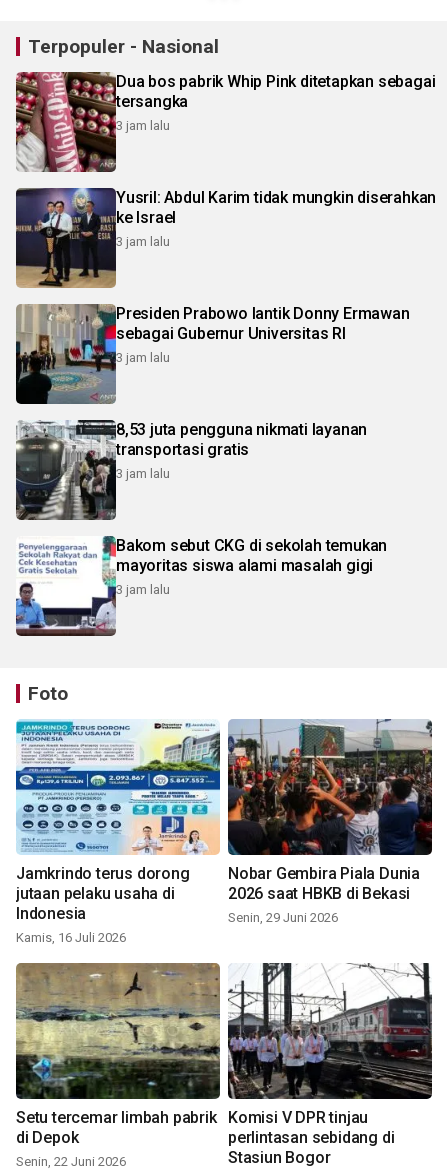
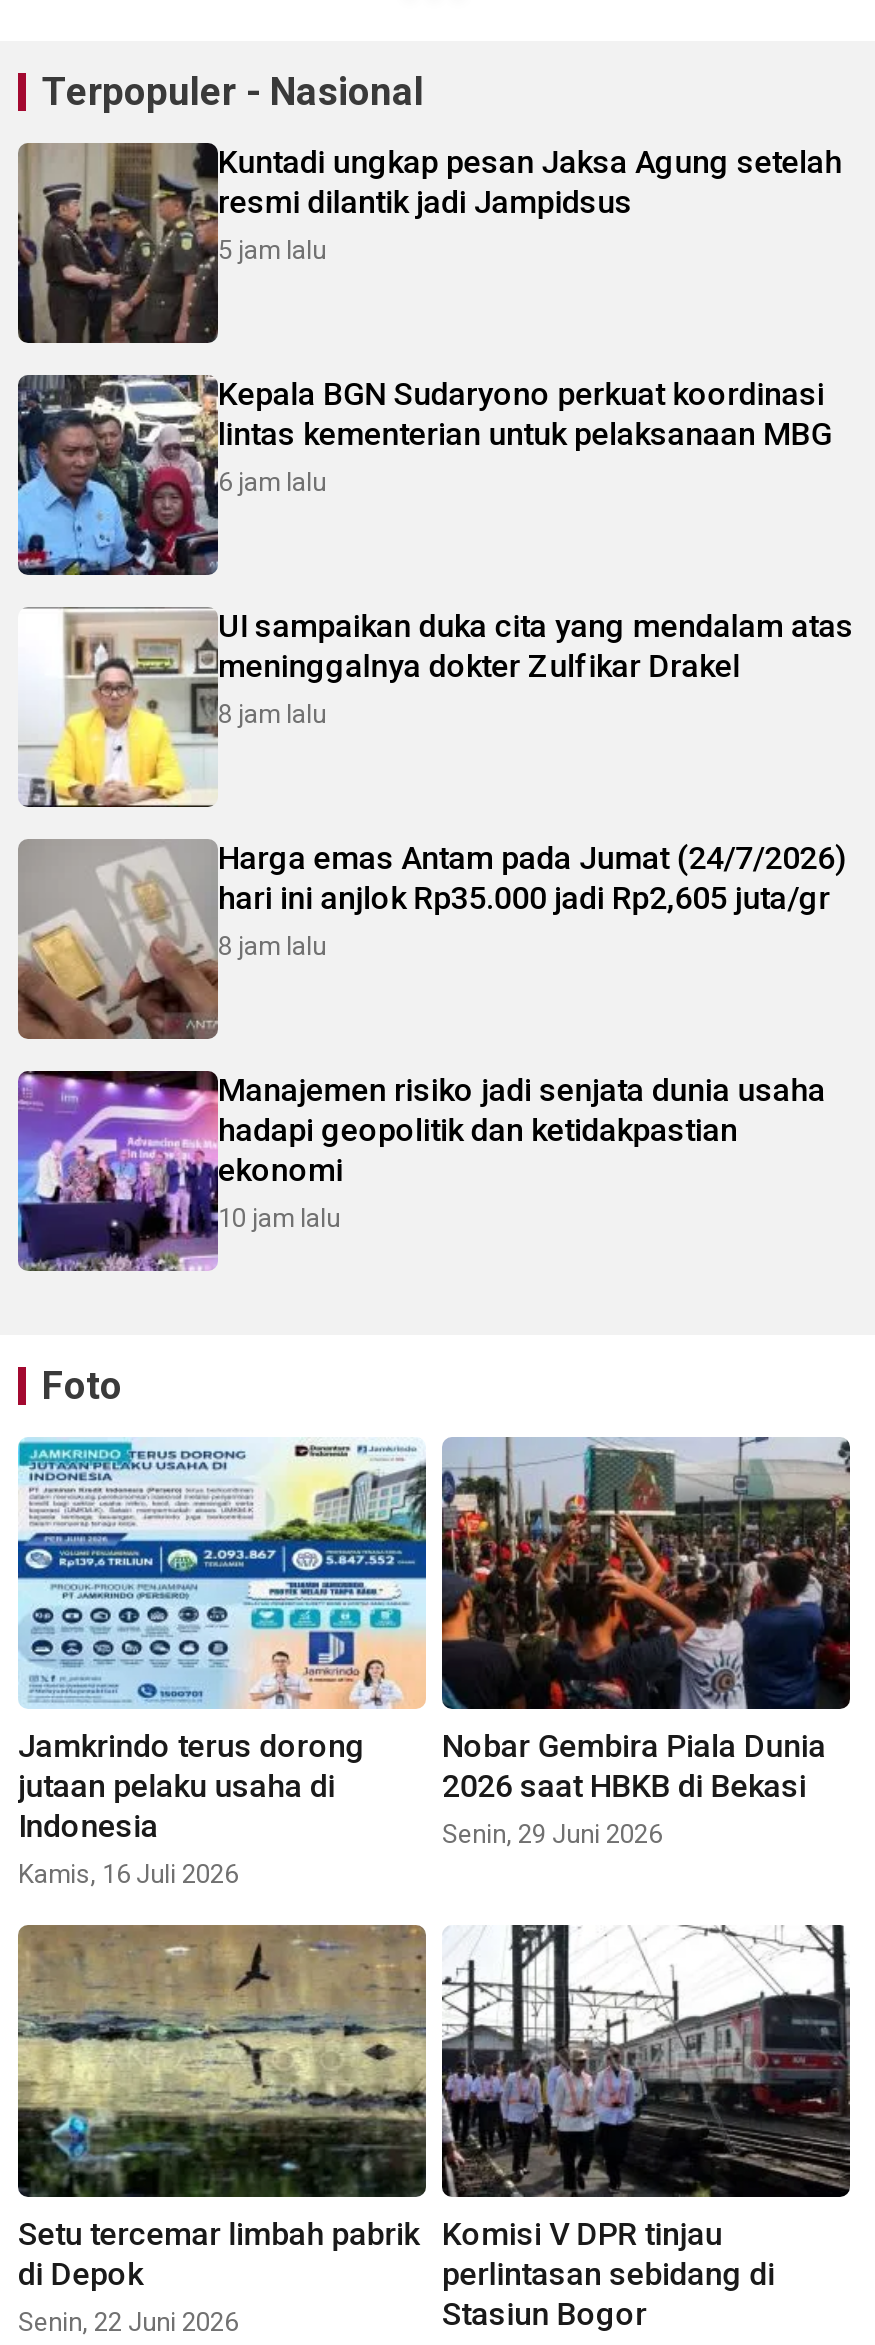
[15,72,435,173] [image] | Dua bos pabrik Whip Pink ditetapkan sebagai | tersangka | 3 jam lalu -> [16,143,842,345] [image] | Kuntadi ungkap pesan Jaksa Agung setelah | resmi dilantik jadi Jampidsus | 5 jam lalu
[15,188,436,289] [image] | Yusril: Abdul Karim tidak mungkin diserahkan | ke Israel | 3 jam lalu -> [16,375,832,577] [image] | Kepala BGN Sudaryono perkuat koordinasi | lintas kementerian untuk pelaksanaan MBG | 6 jam lalu
[15,304,410,404] [image] | Presiden Prabowo lantik Donny Ermawan | sebagai Gubernur Universitas RI | 3 jam lalu -> [18,607,854,809] [image] | UI sampaikan duka cita yang mendalam atas | meninggalnya dokter Zulfikar Drakel | 8 jam lalu
[15,420,367,520] [image] | 8,53 juta pengguna nikmati layanan | transportasi gratis | 3 jam lalu -> [16,839,846,1039] [image] | Harga emas Antam pada Jumat (24/7/2026) | hari ini anjlok Rp35.000 jadi Rp2,605 juta/gr | 8 jam lalu
[16,536,387,637] [image] | Bakom sebut CKG di sekolah temukan | mayoritas siswa alami masalah gigi | 3 jam lalu -> [16,1069,826,1273] [image] | Manajemen risiko jadi senjata dunia usaha | hadapi geopolitik dan ketidakpastian | ekonomi | 10 jam lalu

